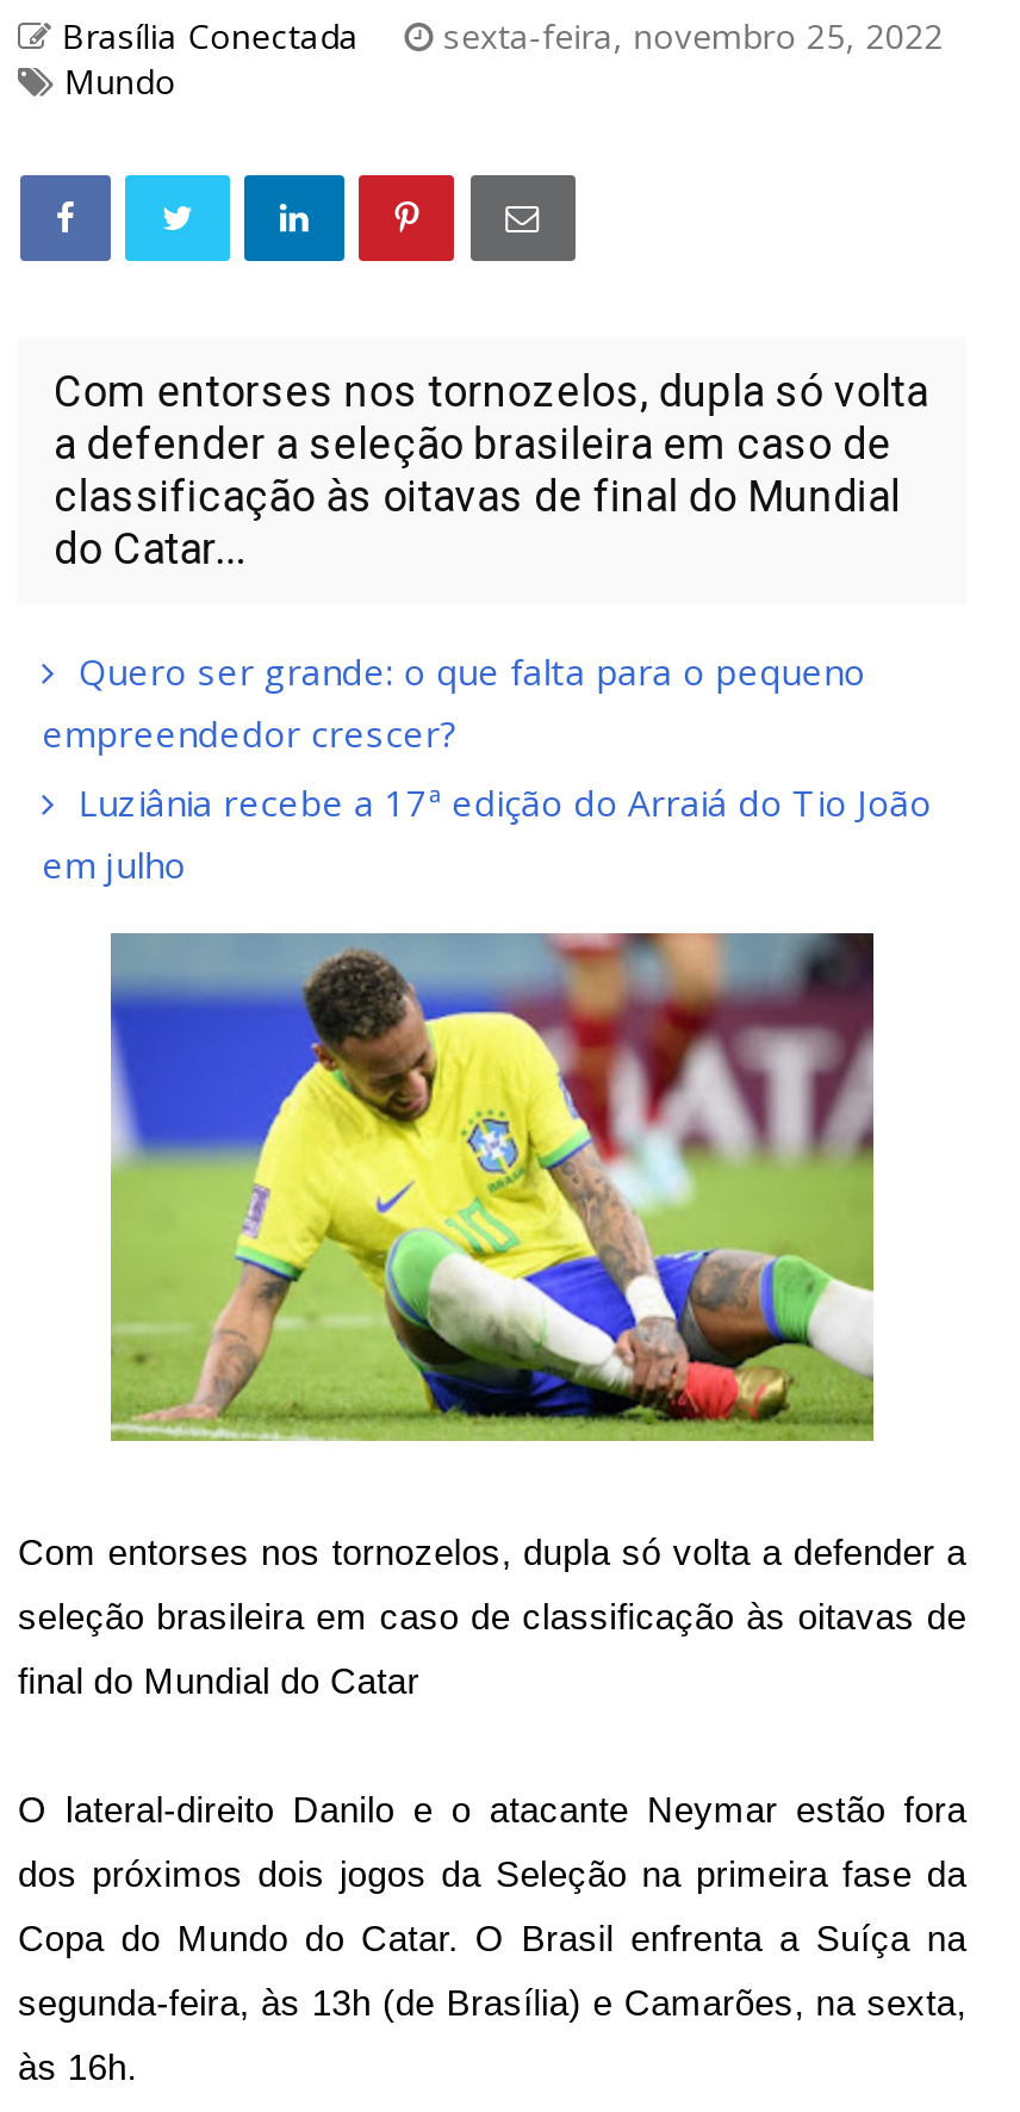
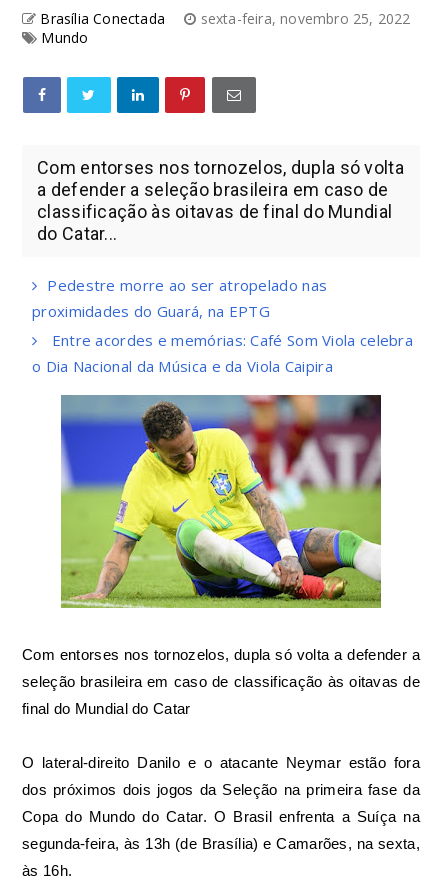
[42,647,931,888] Quero ser grande: o que falta para o pequeno | empreendedor crescer? | Luziânia recebe a 17ª edição do Arraiá do Tio João | em julho -> [32,275,413,376] Pedestre morre ao ser atropelado nas | proximidades do Guará, na EPTG | Entre acordes e memórias: Café Som Viola celebra | o Dia Nacional da Música e da Viola Caipira

